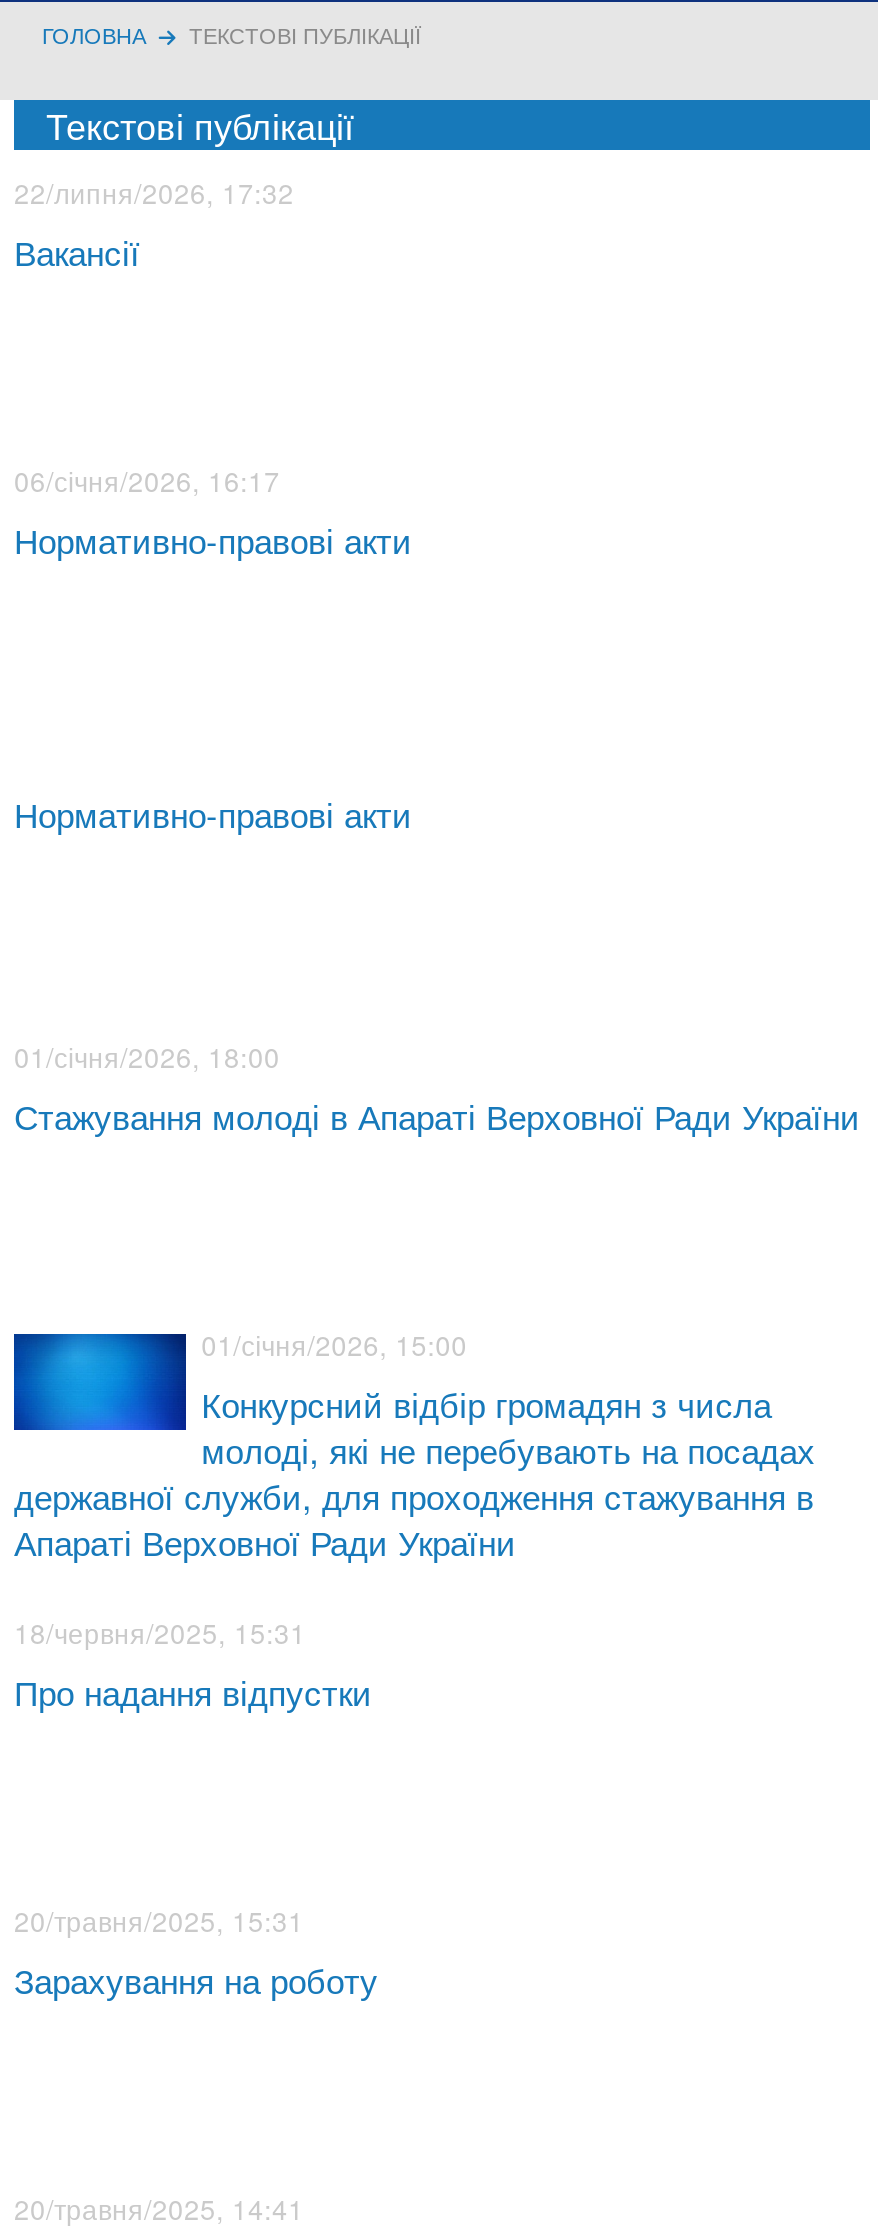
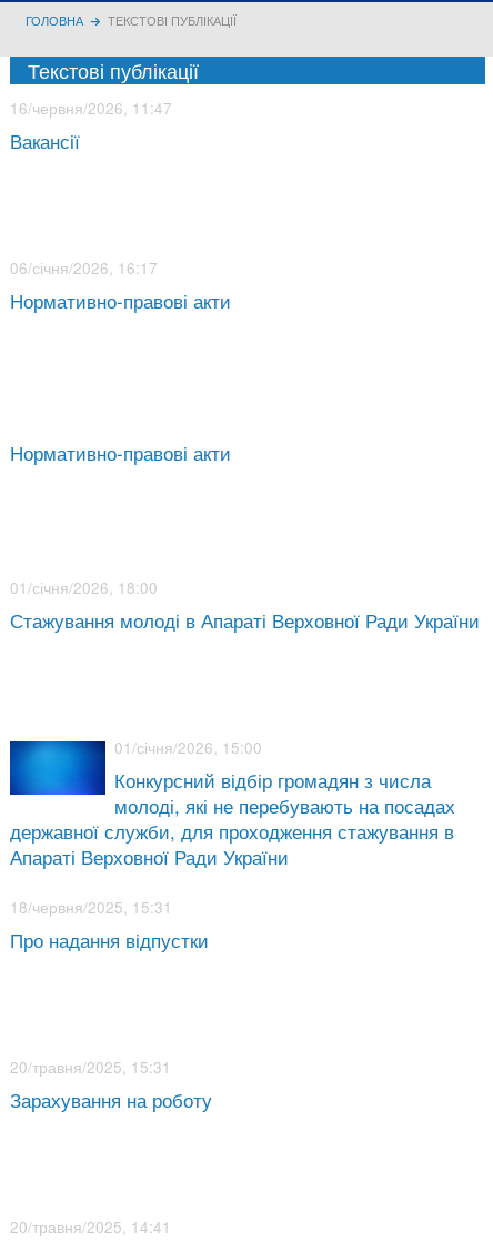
[14,172,294,212] 22/липня/2026, 17:32 -> [10,96,172,119] 16/червня/2026, 11:47

